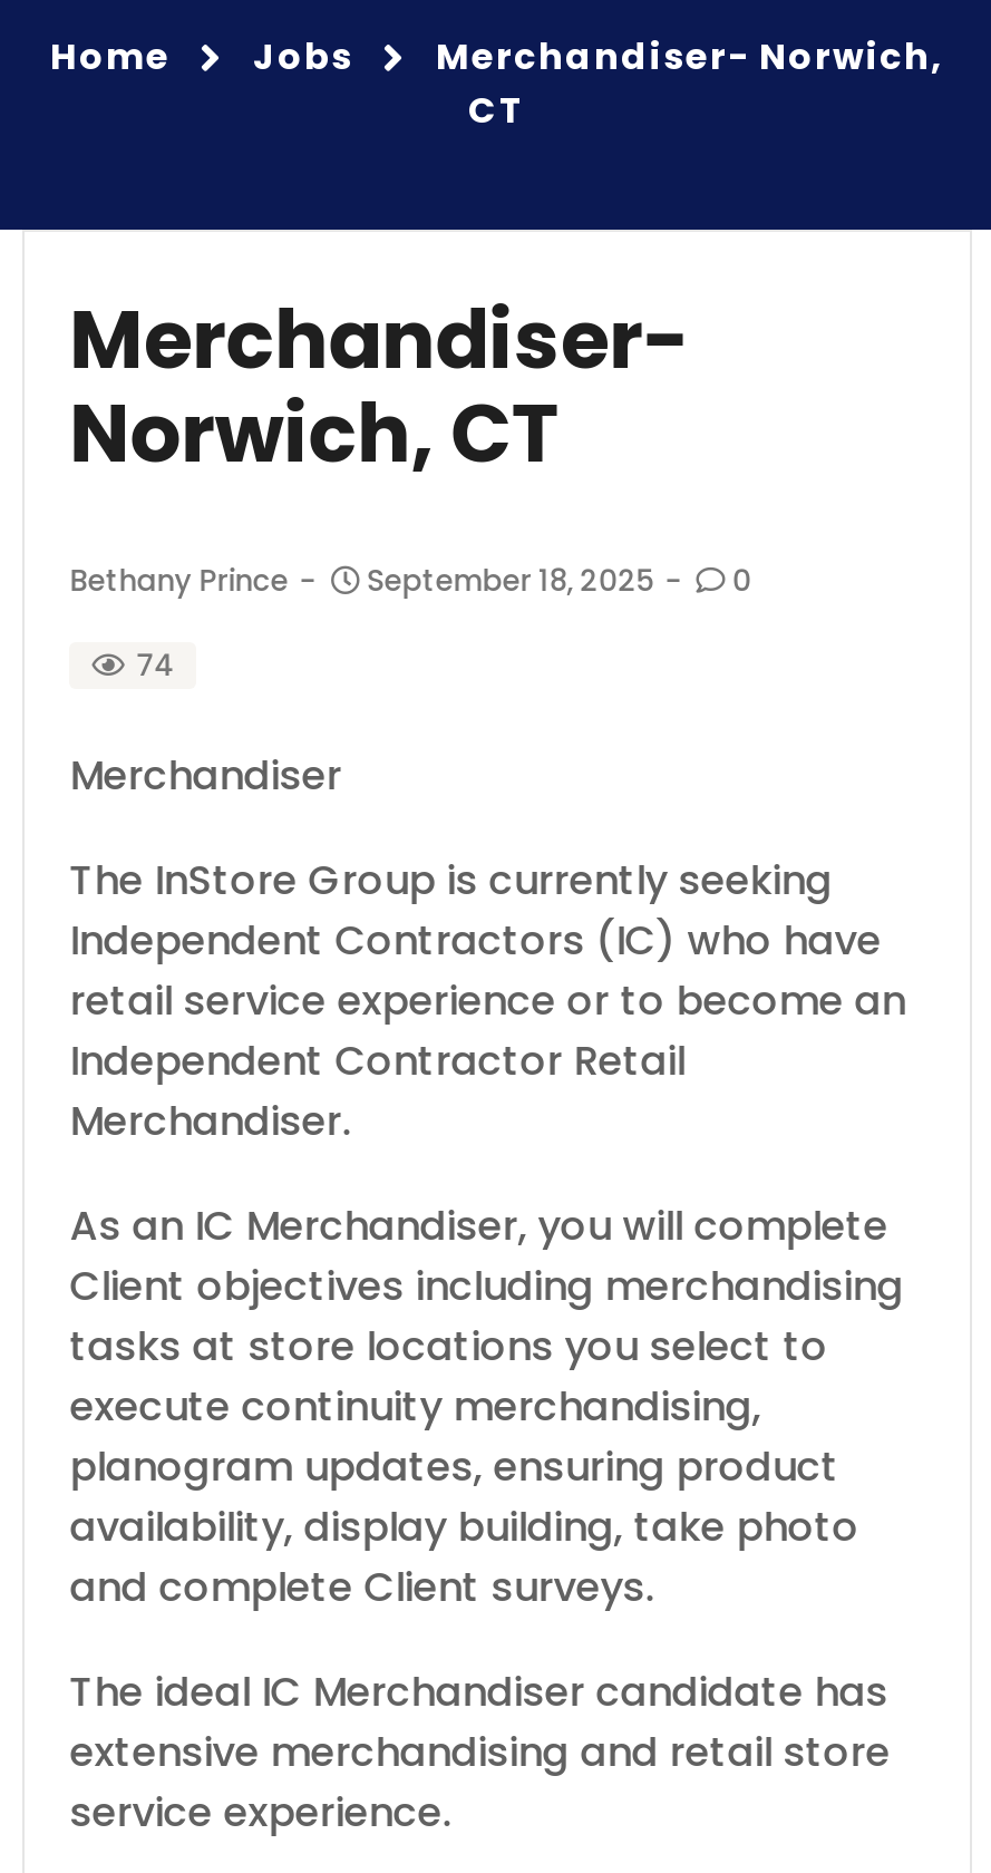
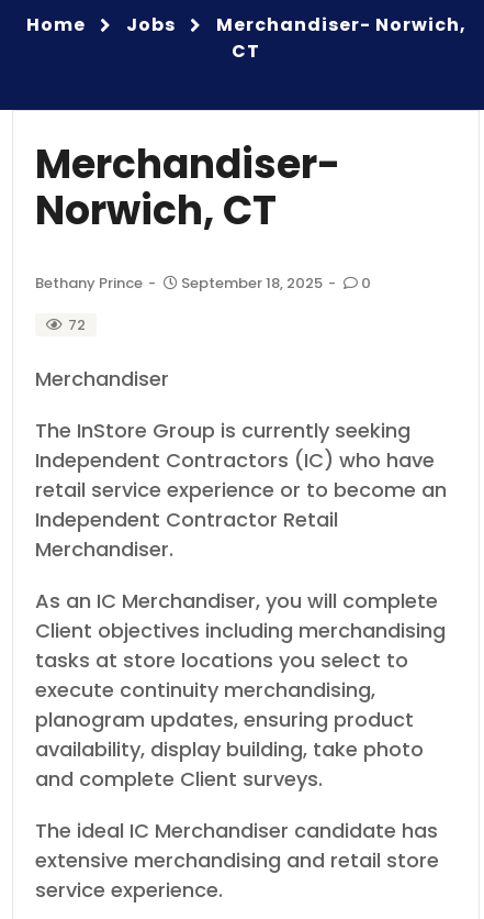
[136,644,174,687] 74 -> [68,314,86,335] 72

